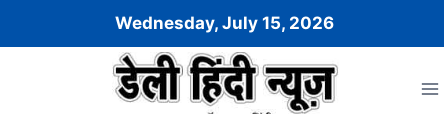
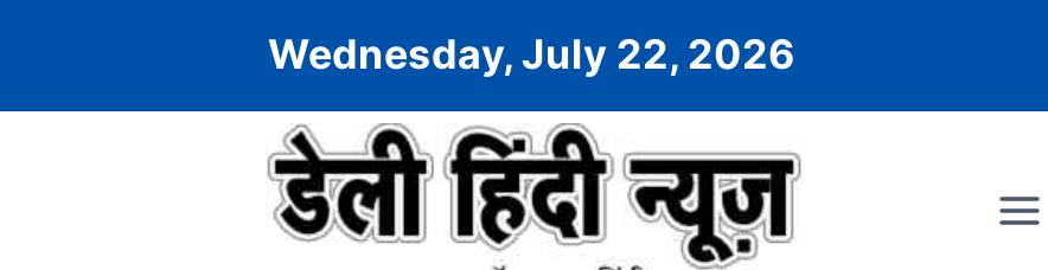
[114,13,333,33] Wednesday, July 15, 2026 -> [268,31,794,78] Wednesday, July 22, 2026

